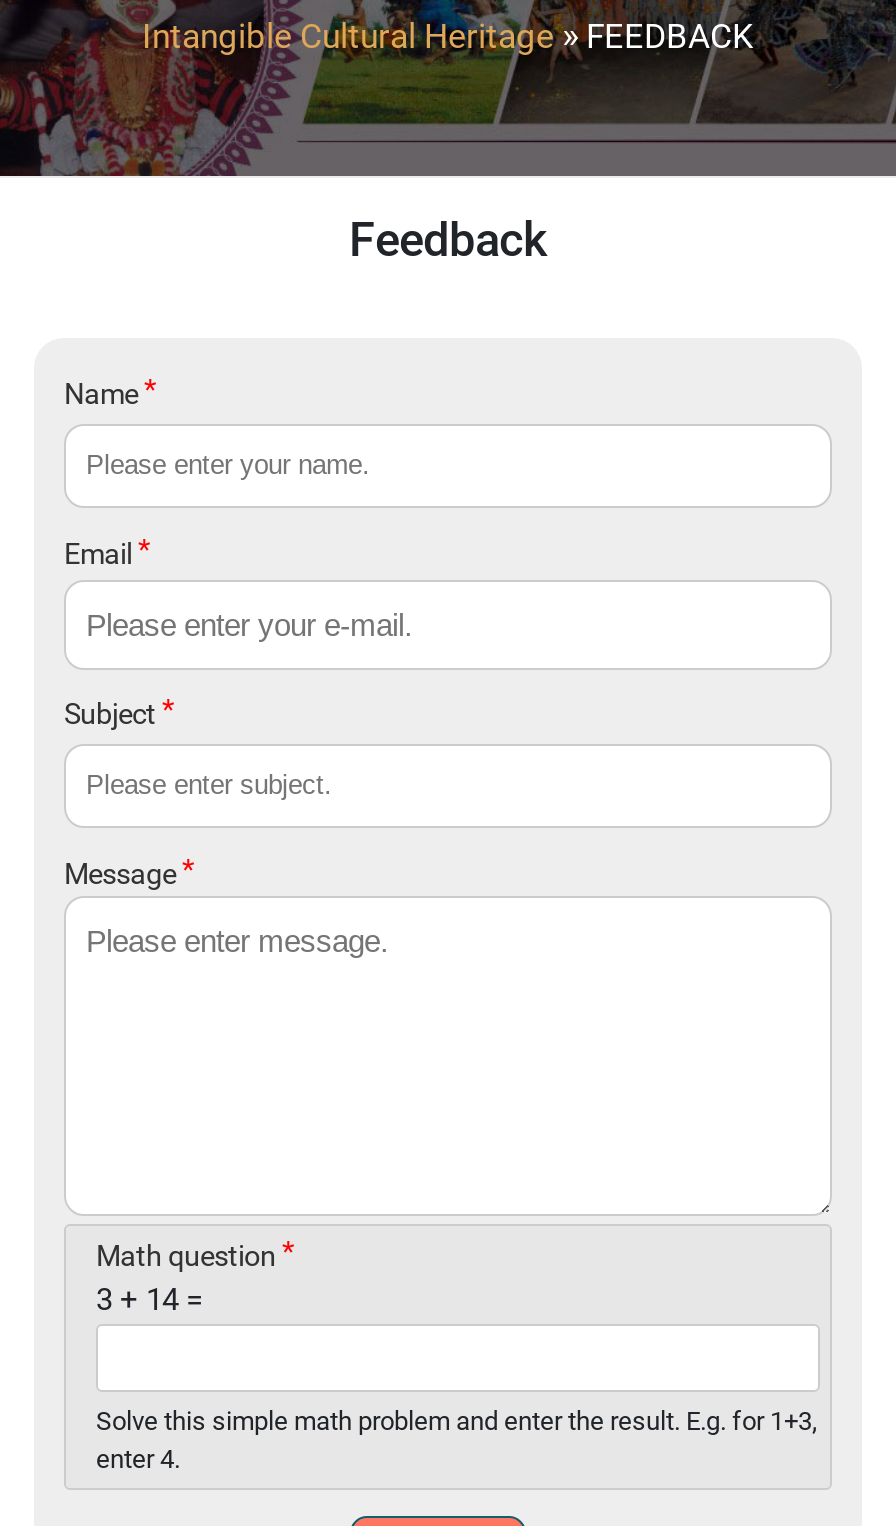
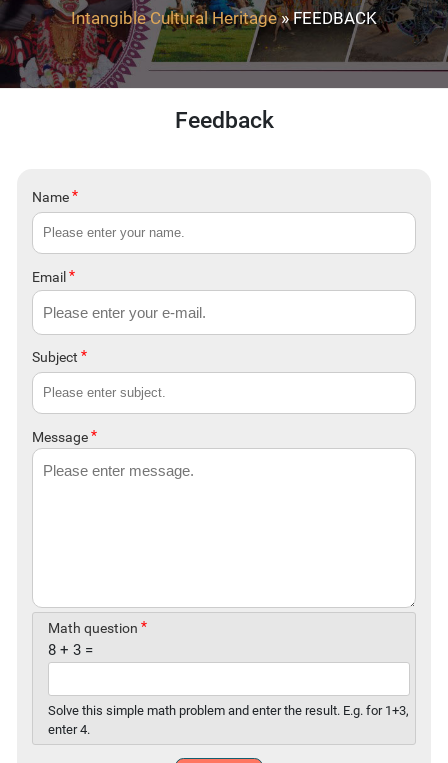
[96,1282,202,1318] 3 + 14 = -> [48,641,93,659] 8 + 3 =

